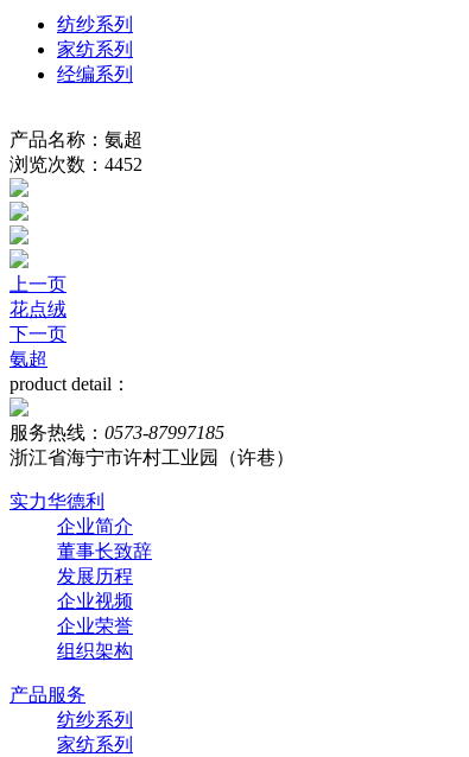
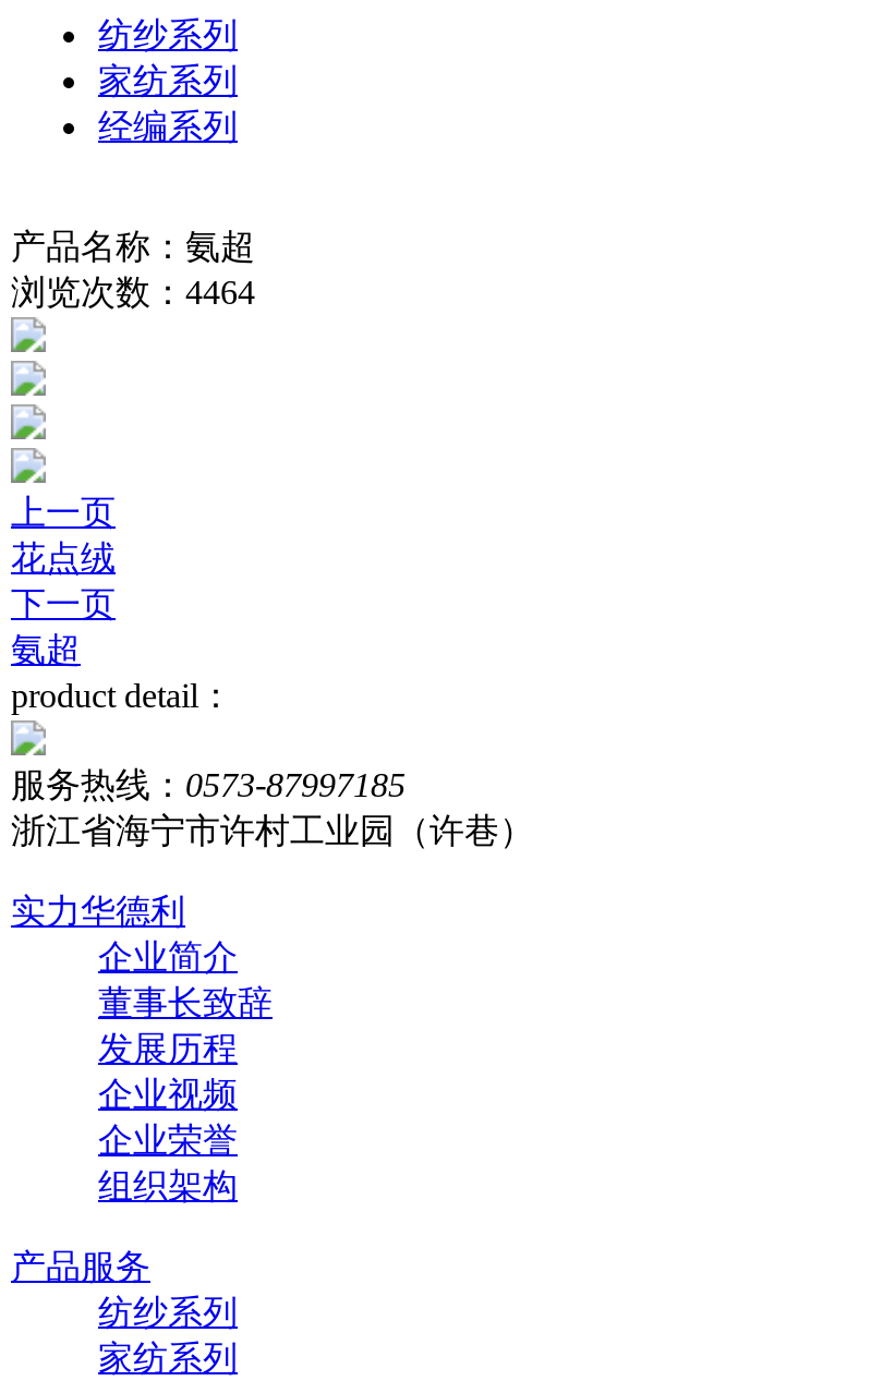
[9,154,142,174] 浏览次数：4452 -> [11,273,255,310] 浏览次数：4464

